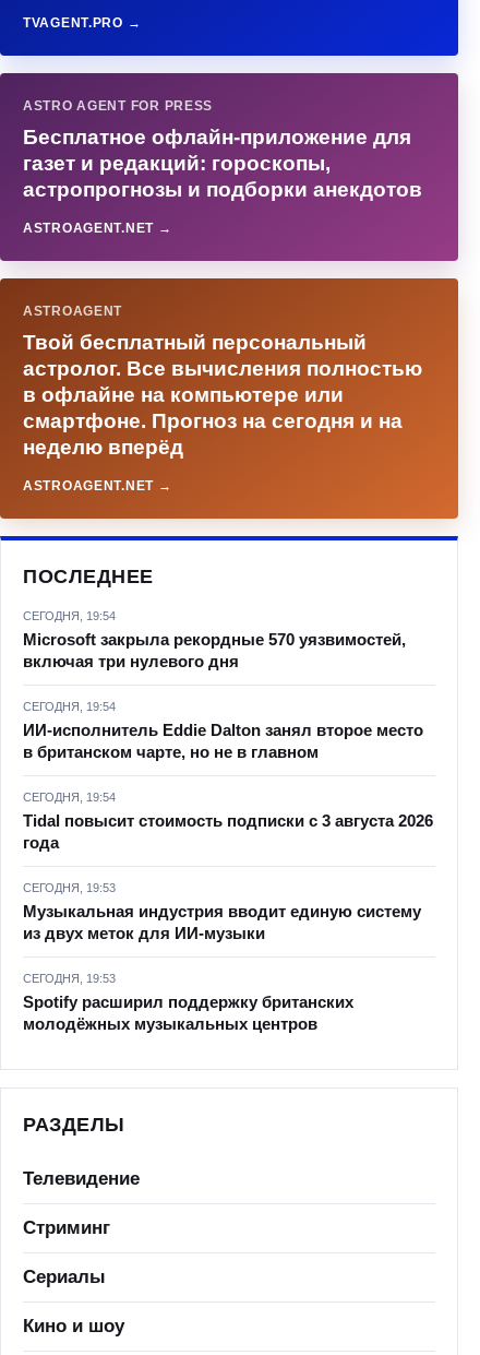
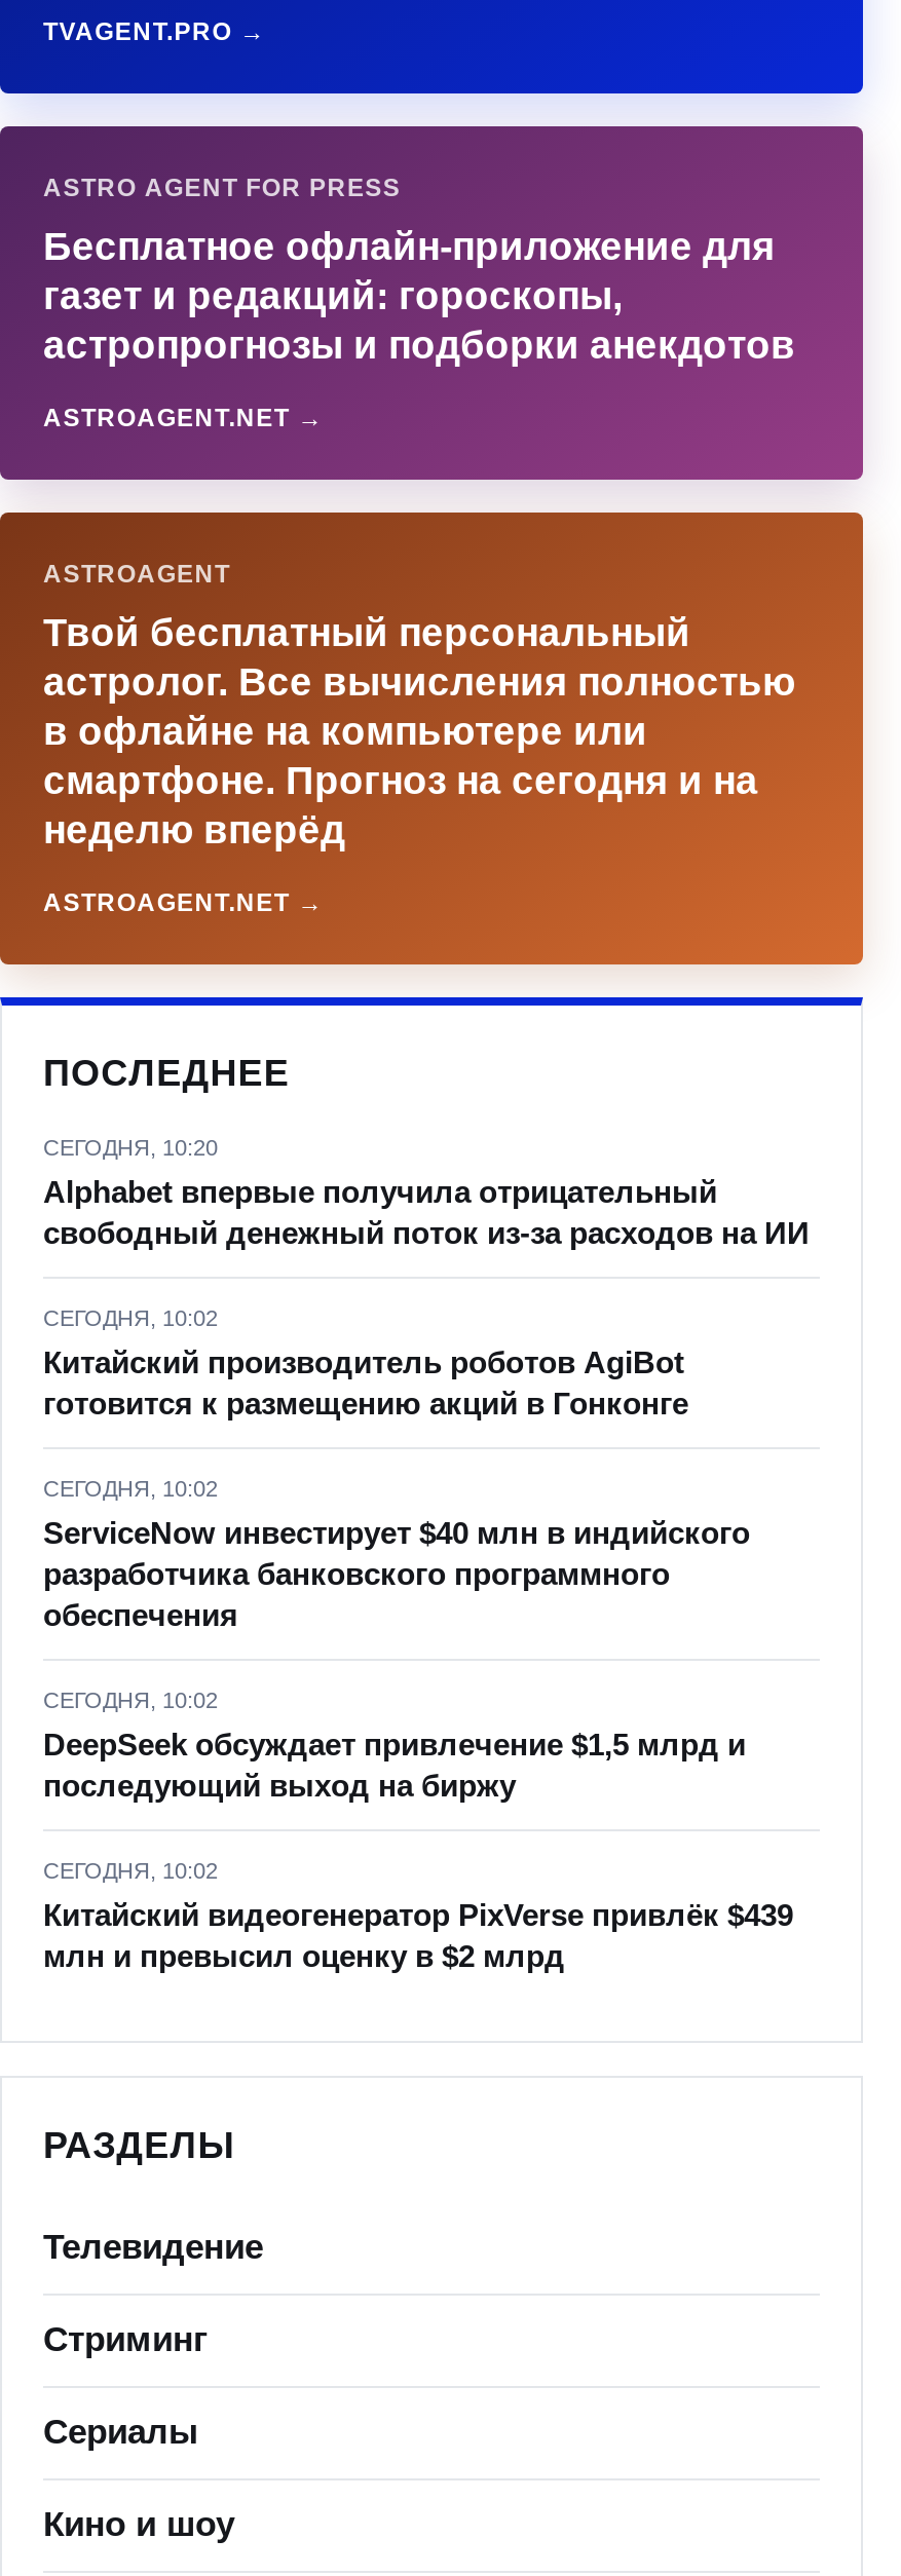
[23,609,406,670] СЕГОДНЯ, 19:54 | Microsoft закрыла рекордные 570 уязвимостей, | включая три нулевого дня -> [43,1135,810,1250] СЕГОДНЯ, 10:20 | Alphabet впервые получила отрицательный | свободный денежный поток из-за расходов на ИИ
[23,700,423,761] СЕГОДНЯ, 19:54 | ИИ-исполнитель Eddie Dalton занял второе место | в британском чарте, но не в главном -> [43,1305,688,1420] СЕГОДНЯ, 10:02 | Китайский производитель роботов AgiBot | готовится к размещению акций в Гонконге
[23,791,433,852] СЕГОДНЯ, 19:54 | Tidal повысит стоимость подписки с 3 августа 2026 | года -> [43,1476,750,1632] СЕГОДНЯ, 10:02 | ServiceNow инвестирует $40 млн в индийского | разработчика банковского программного | обеспечения
[23,881,421,942] СЕГОДНЯ, 19:53 | Музыкальная индустрия вводит единую систему | из двух меток для ИИ-музыки -> [43,1688,746,1803] СЕГОДНЯ, 10:02 | DeepSeek обсуждает привлечение $1,5 млрд и | последующий выход на биржу
[23,972,353,1033] СЕГОДНЯ, 19:53 | Spotify расширил поддержку британских | молодёжных музыкальных центров -> [43,1858,793,1973] СЕГОДНЯ, 10:02 | Китайский видеогенератор PixVerse привлёк $439 | млн и превысил оценку в $2 млрд

